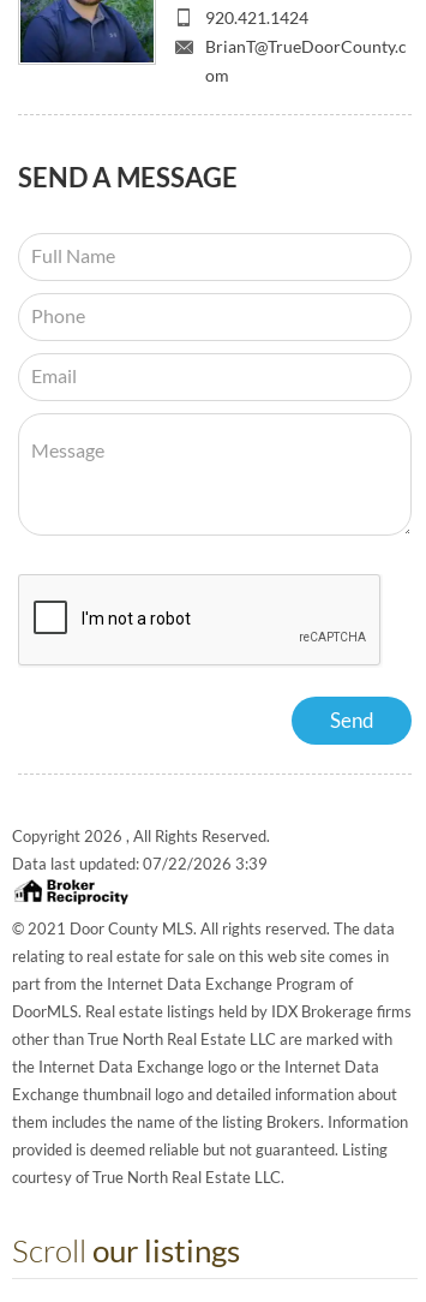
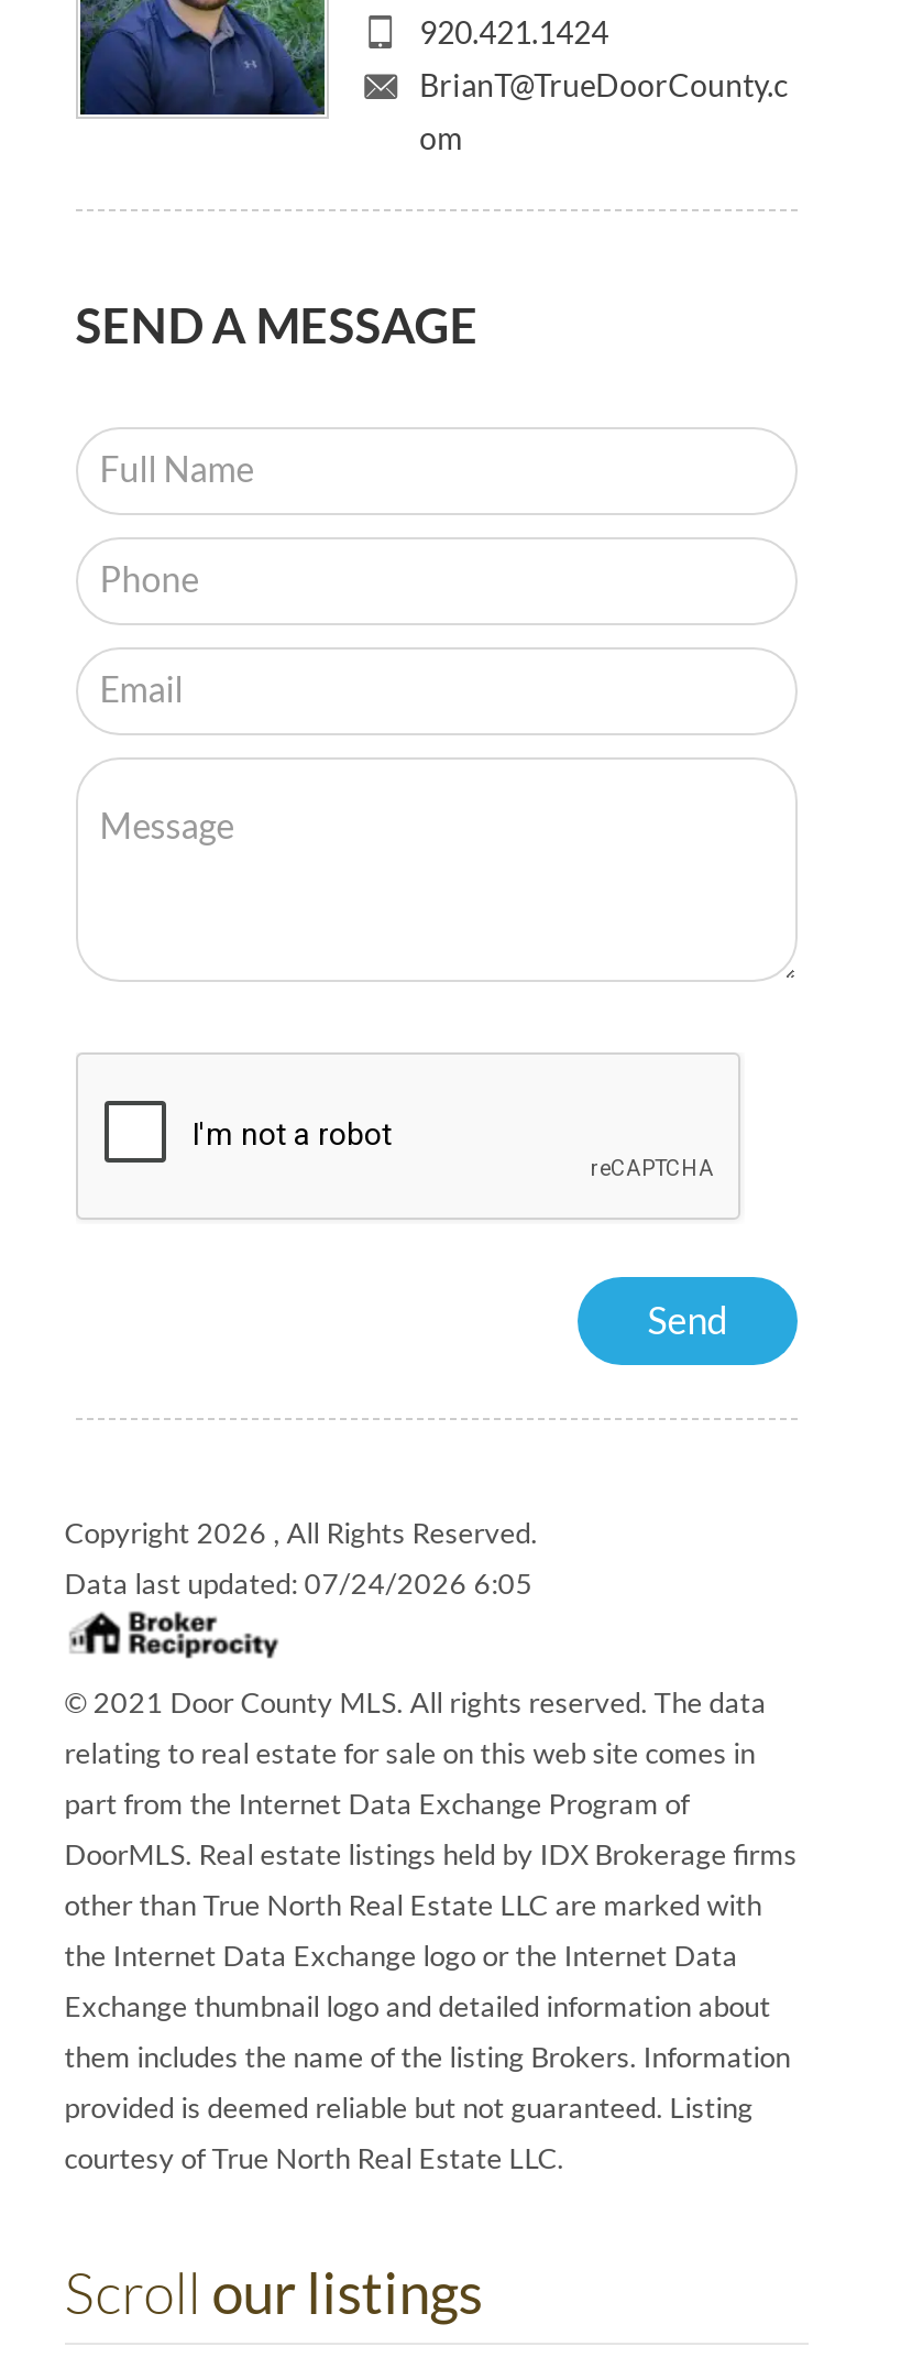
[12,854,267,873] Data last updated: 07/22/2026 3:39 -> [64,1565,533,1600] Data last updated: 07/24/2026 6:05

